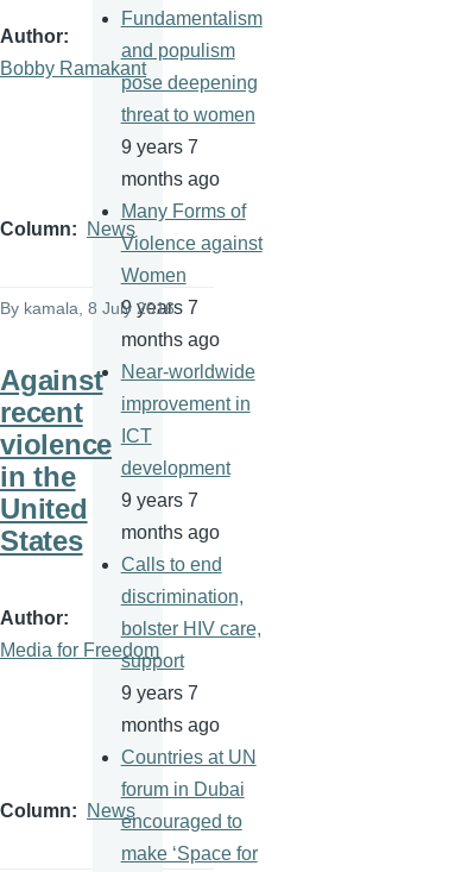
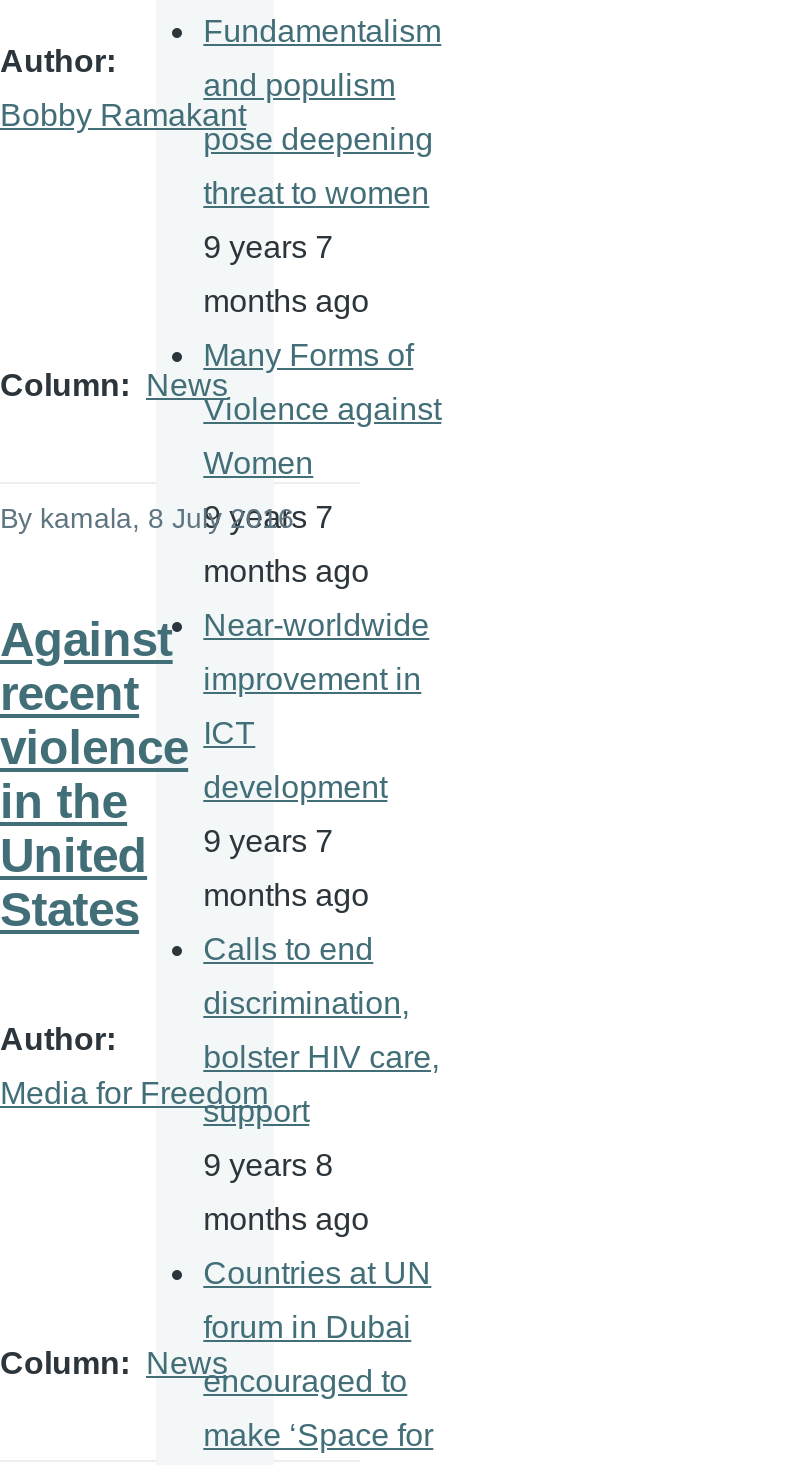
[121,683,198,703] 9 years 7 -> [203,1148,333,1182] 9 years 8

